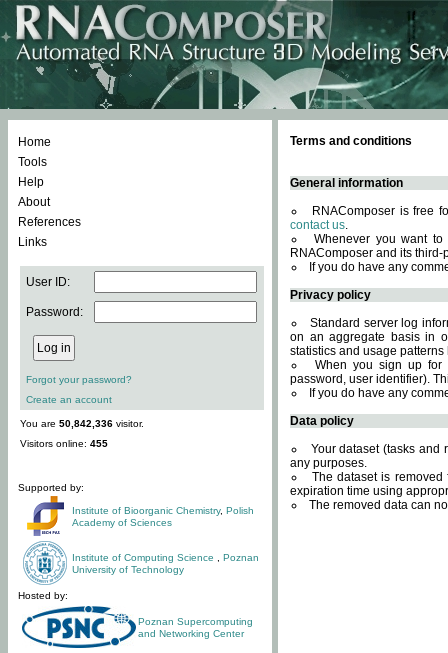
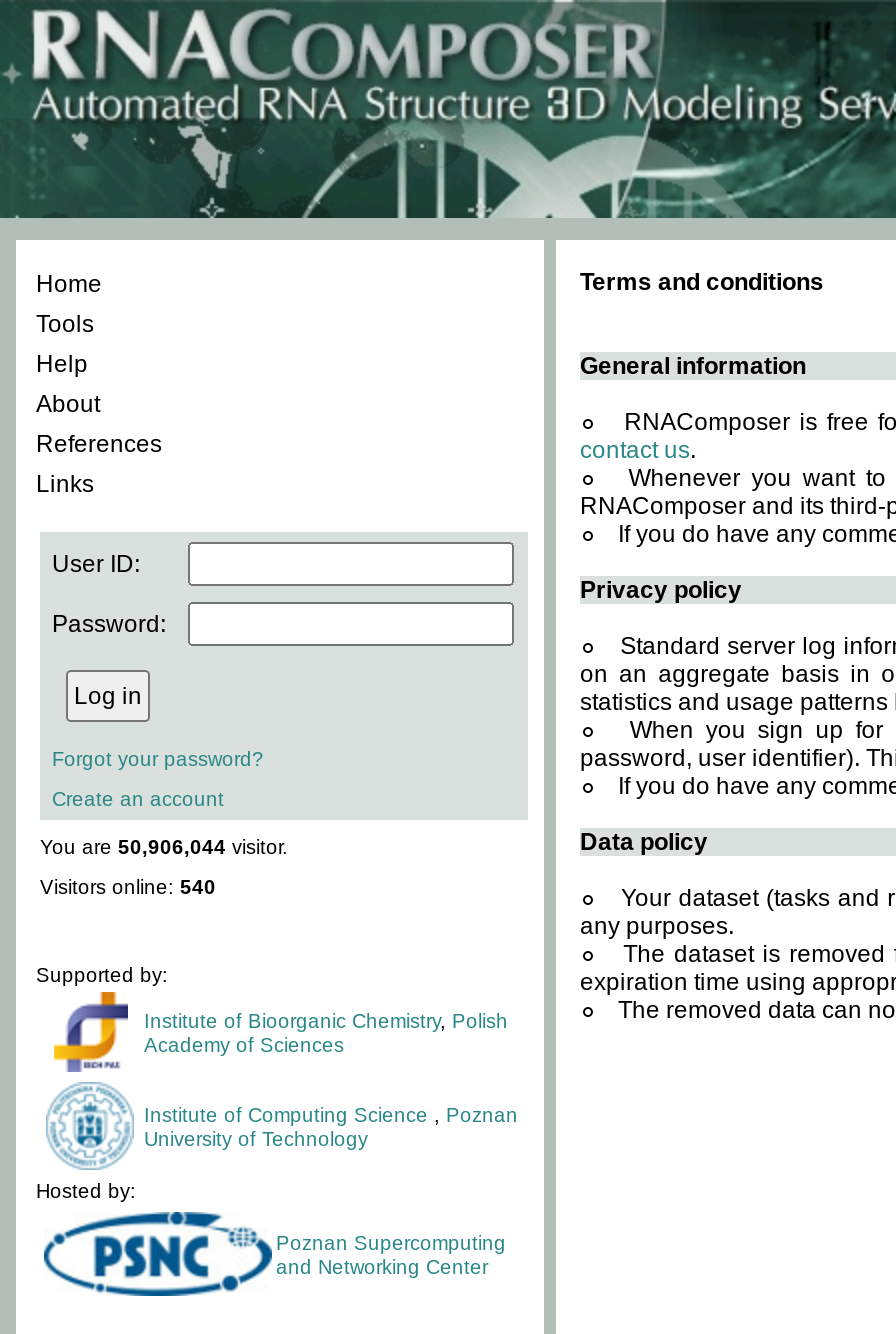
[20,418,144,429] You are 50,842,336 visitor. -> [40,836,288,858] You are 50,906,044 visitor.
[20,438,108,449] Visitors online: 455 -> [40,876,216,898] Visitors online: 540

